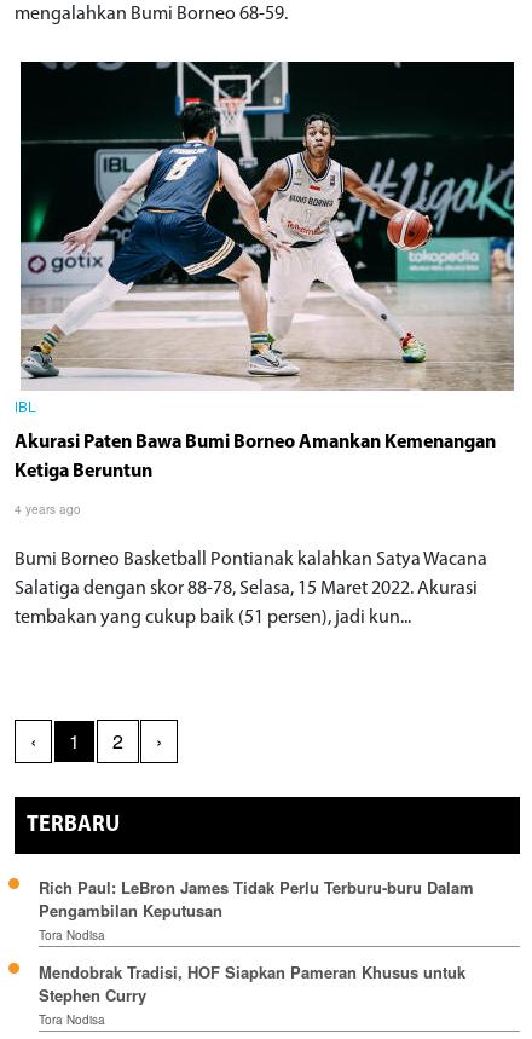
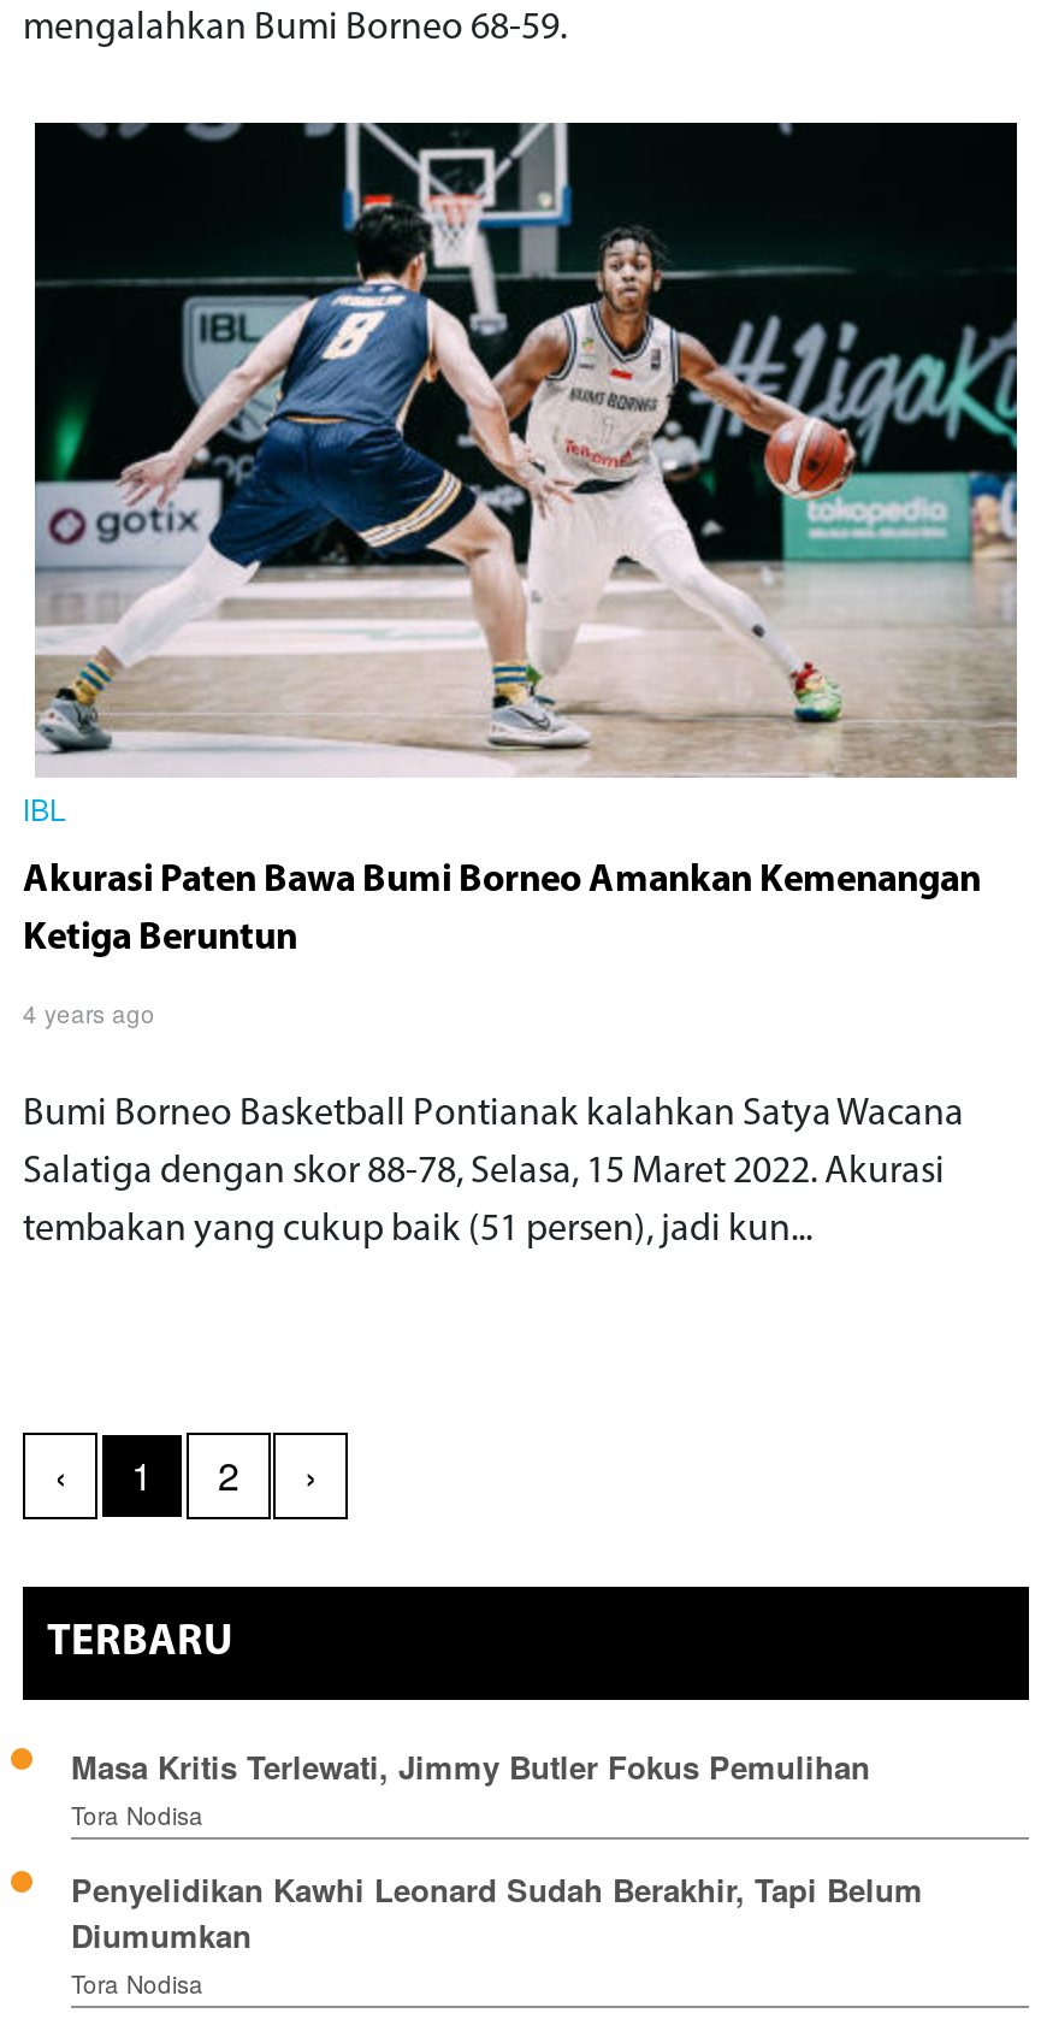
[39,876,474,922] Rich Paul: LeBron James Tidak Perlu Terburu-buru Dalam | Pengambilan Keputusan -> [71,1744,870,1790] Masa Kritis Terlewati, Jimmy Butler Fokus Pemulihan
[39,961,465,1007] Mendobrak Tradisi, HOF Siapkan Pameran Khusus untuk | Stephen Curry -> [71,1867,923,1958] Penyelidikan Kawhi Leonard Sudah Berakhir, Tapi Belum | Diumumkan

